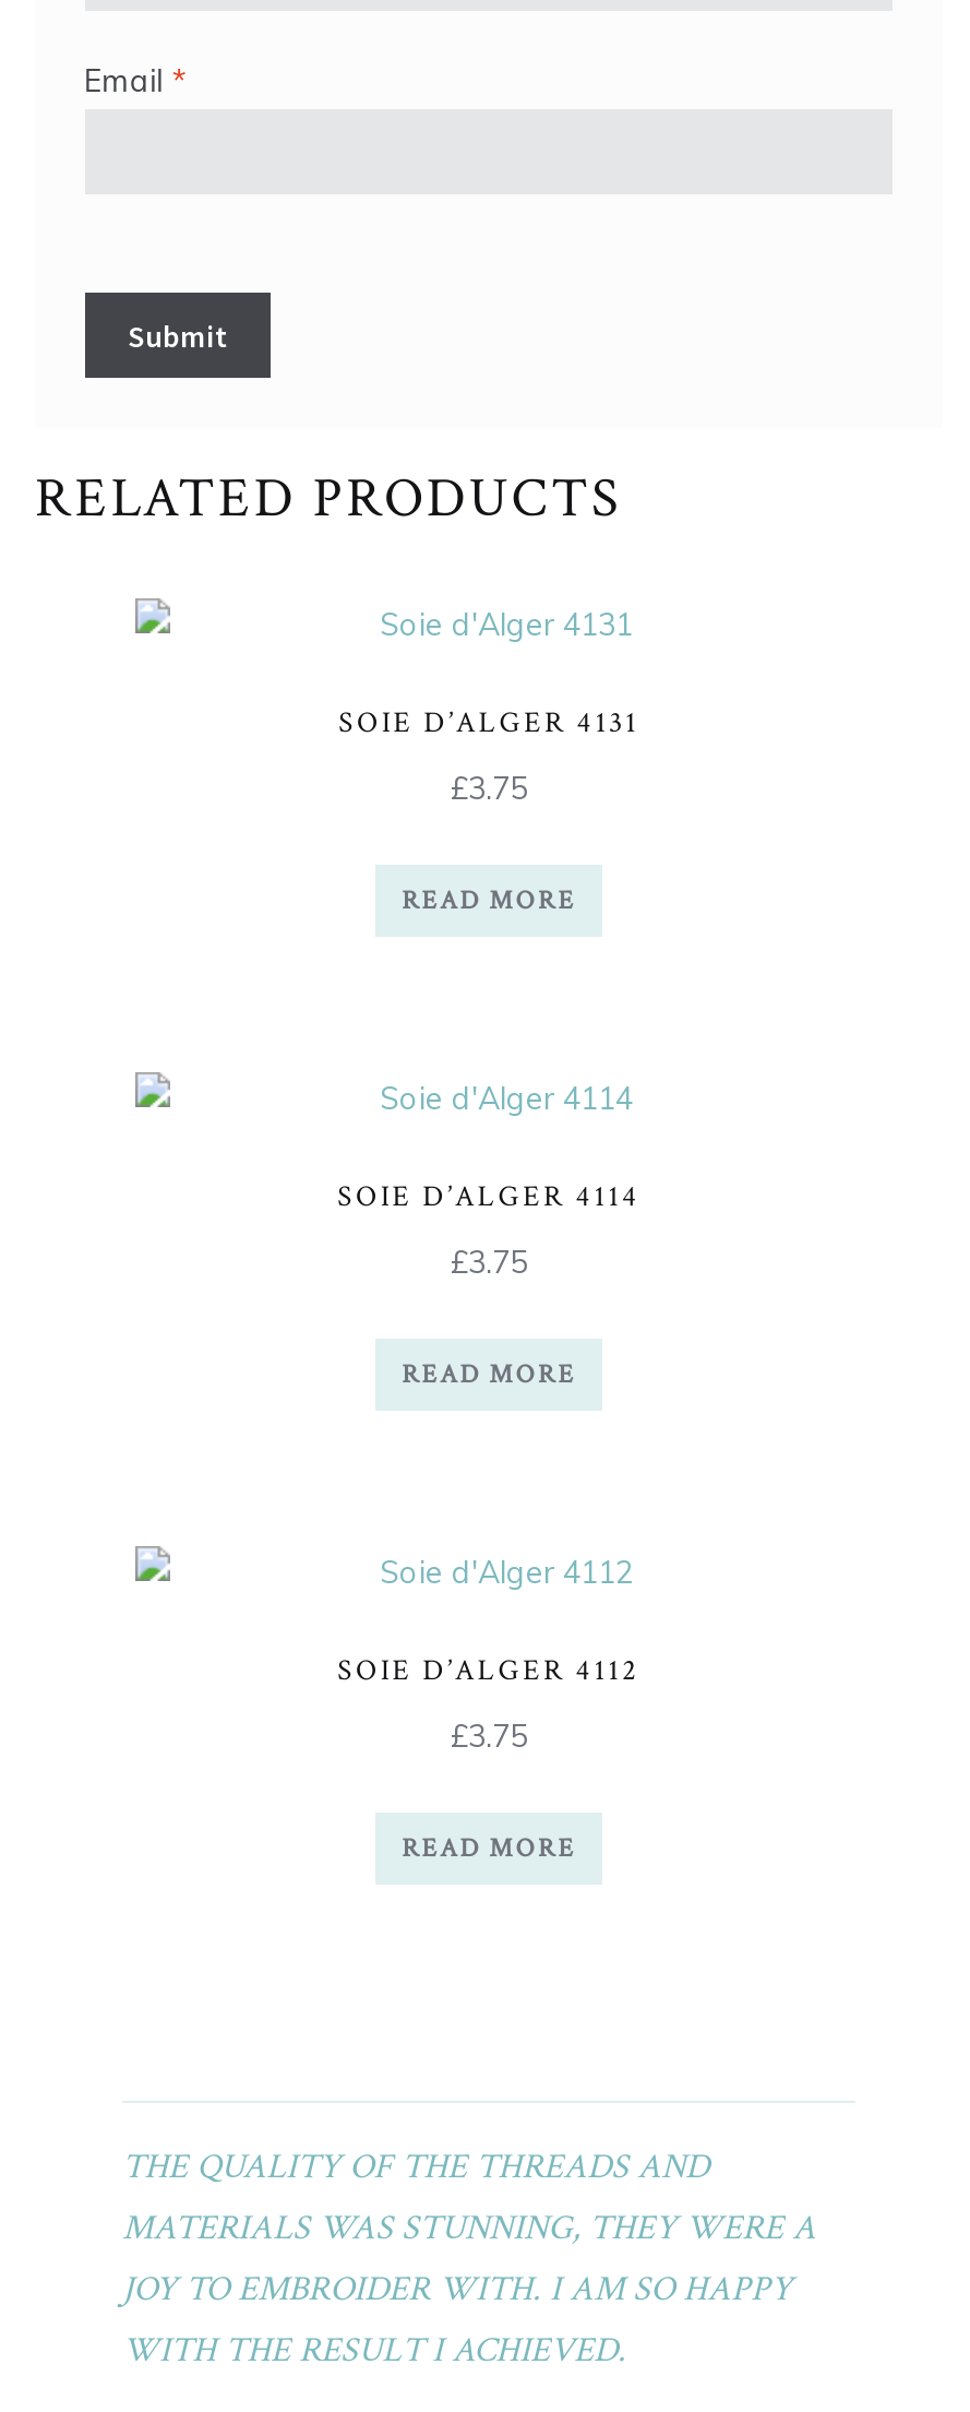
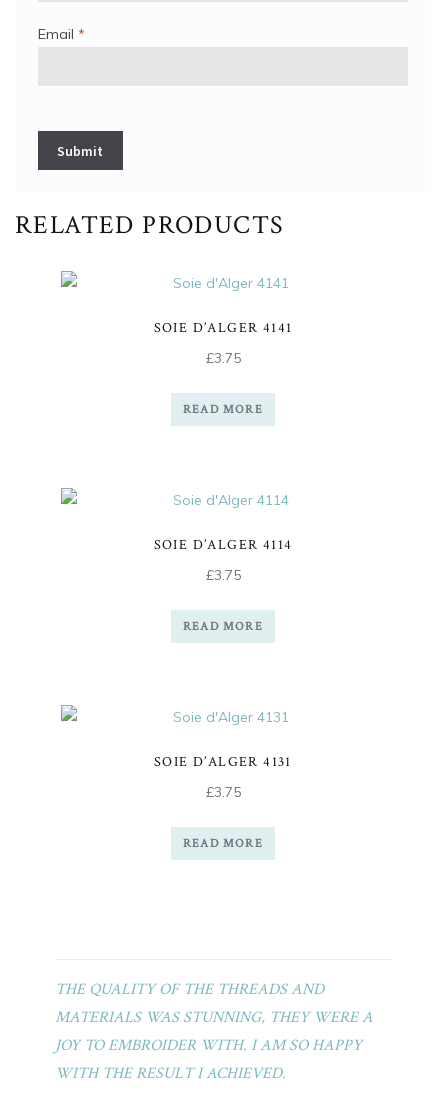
[338,704,639,743] SOIE D’ALGER 4131 -> [154,319,292,337] SOIE D’ALGER 4141
[337,1652,640,1691] SOIE D’ALGER 4112 -> [154,753,292,771] SOIE D’ALGER 4131

